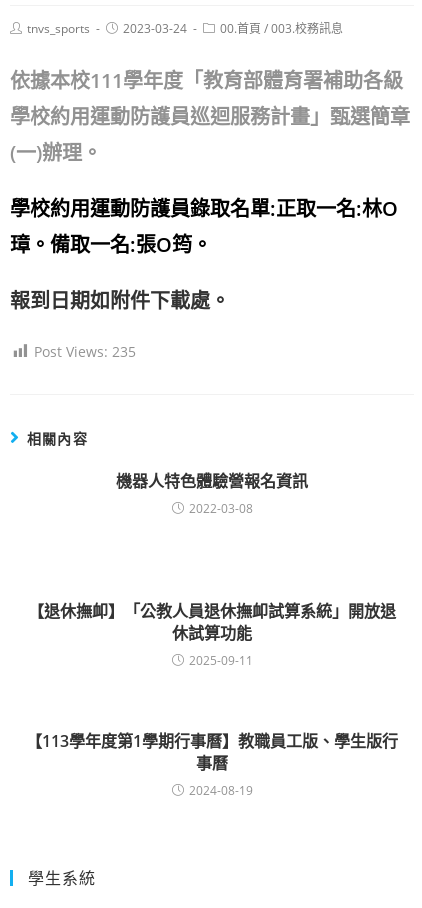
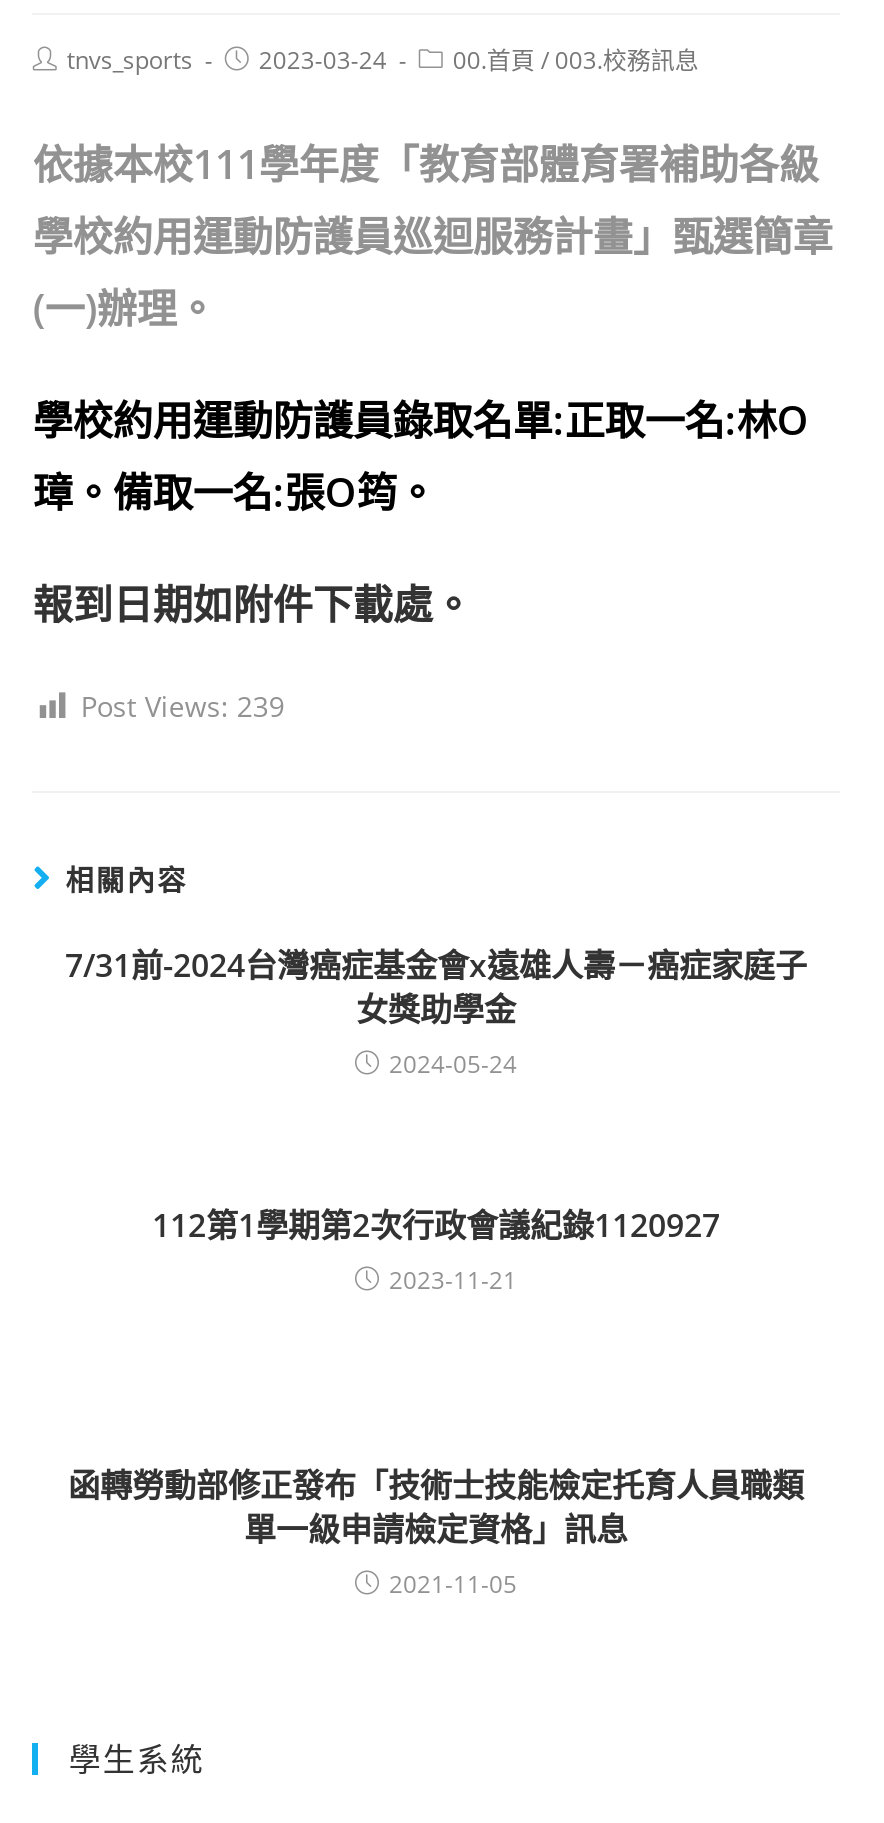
[34,342,136,361] Post Views: 235 -> [81,687,285,725] Post Views: 239
[116,470,308,517] 機器人特色體驗營報名資訊 | 2022-03-08 -> [65,943,807,1081] 7/31前-2024台灣癌症基金會x遠雄人壽－癌症家庭子 | 女獎助學金 | 2024-05-24
[28,600,396,669] 【退休撫卹】「公教人員退休撫卹試算系統」開放退 | 休試算功能 | 2025-09-11 -> [152,1203,720,1297] 112第1學期第2次行政會議紀錄1120927 | 2023-11-21
[26,730,398,799] 【113學年度第1學期行事曆】教職員工版、學生版行 | 事曆 | 2024-08-19 -> [68,1463,804,1601] 函轉勞動部修正發布「技術士技能檢定托育人員職類 | 單一級申請檢定資格」訊息 | 2021-11-05

